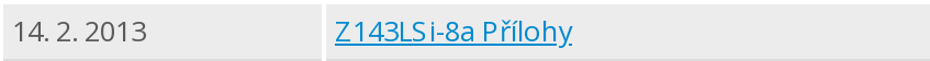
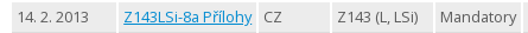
[335,11,572,50] Z143LSi-8a Přílohy -> [124,6,516,27] Z143LSi-8a Přílohy CZ | Z143 (L, LSi) | Mandatory

